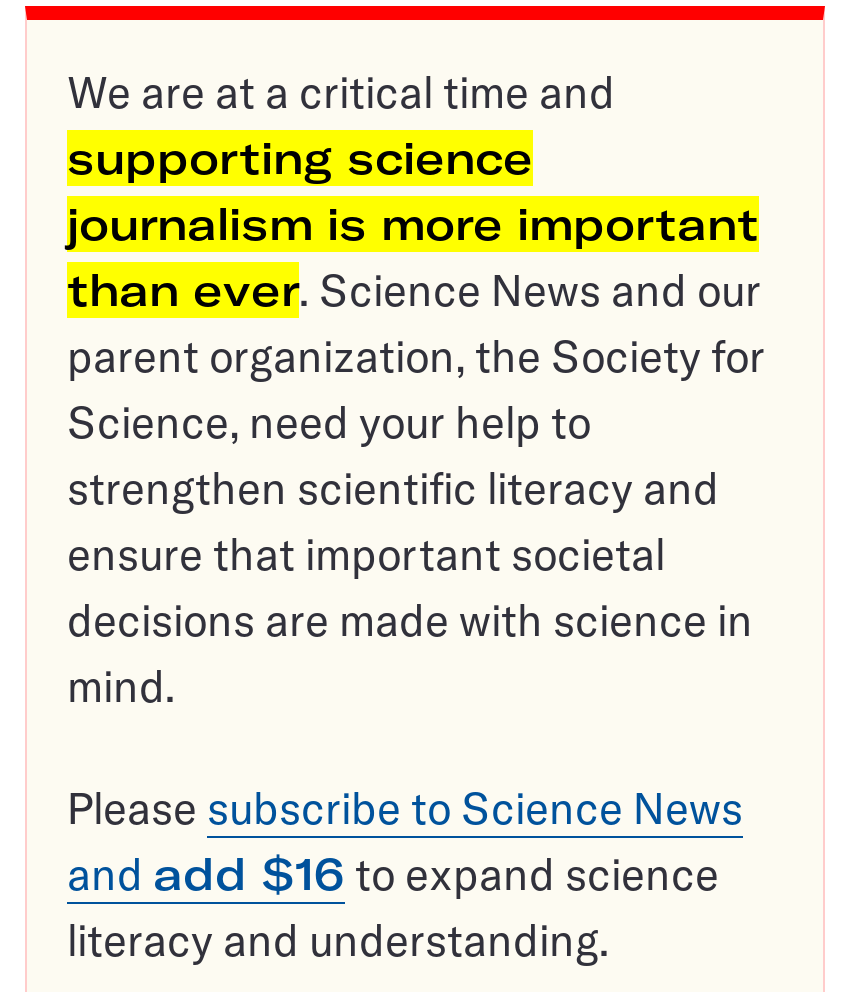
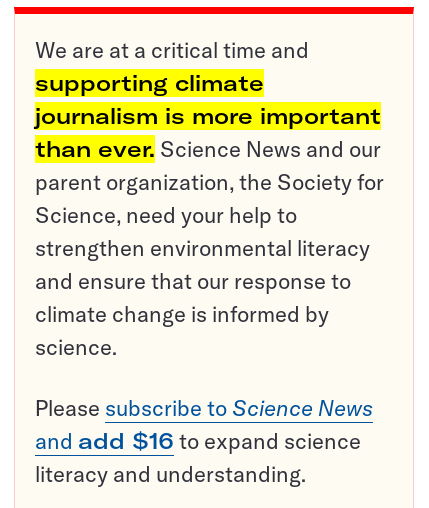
[67,130,533,186] supporting science -> [35,69,264,97] supporting climate
[67,460,753,714] strengthen scientific literacy and | ensure that important societal | decisions are made with science in | mind. -> [35,234,370,361] strengthen environmental literacy | and ensure that our response to | climate change is informed by | science.

